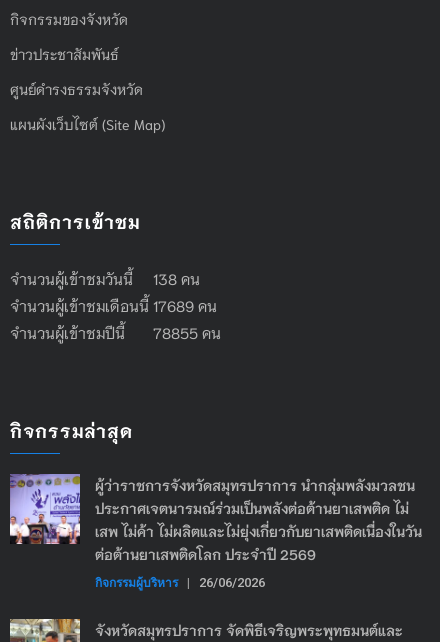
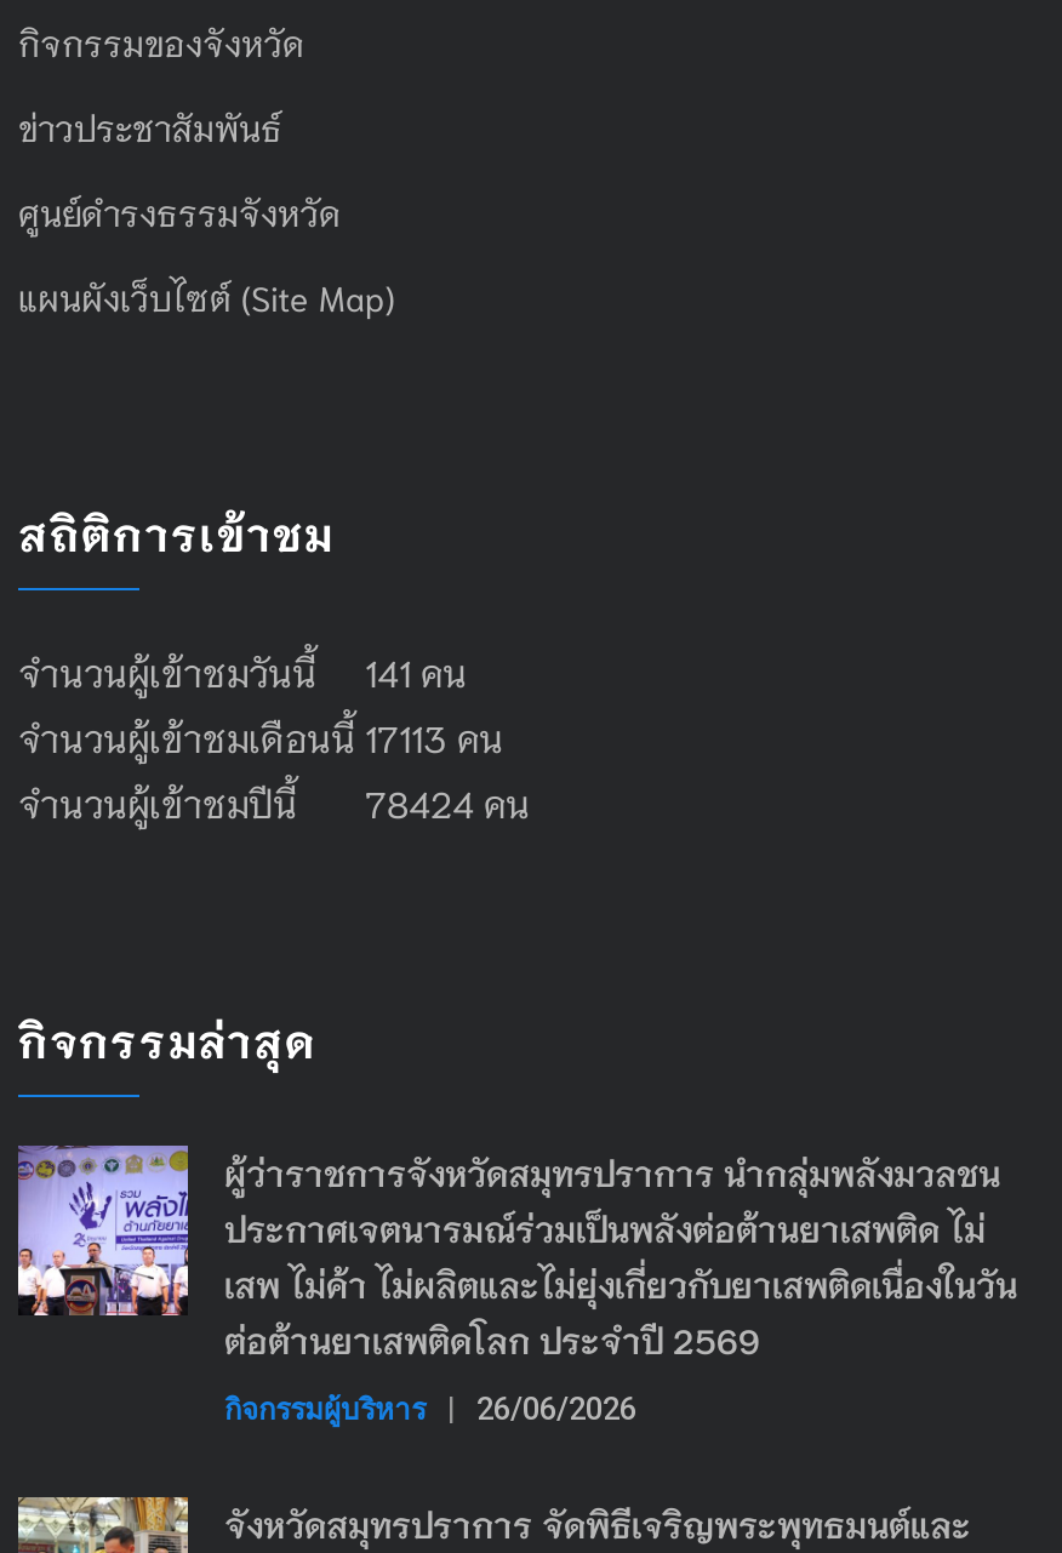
[10,268,200,288] จำนวนผู้เข้าชมวันนี้ 138 คน -> [18,647,467,695] จำนวนผู้เข้าชมวันนี้ 141 คน
[10,295,217,315] จำนวนผู้เข้าชมเดือนนี้ 17689 คน -> [18,712,503,761] จำนวนผู้เข้าชมเดือนนี้ 17113 คน
[10,322,221,342] จำนวนผู้เข้าชมปีนี้ 78855 คน -> [18,778,530,826] จำนวนผู้เข้าชมปีนี้ 78424 คน

